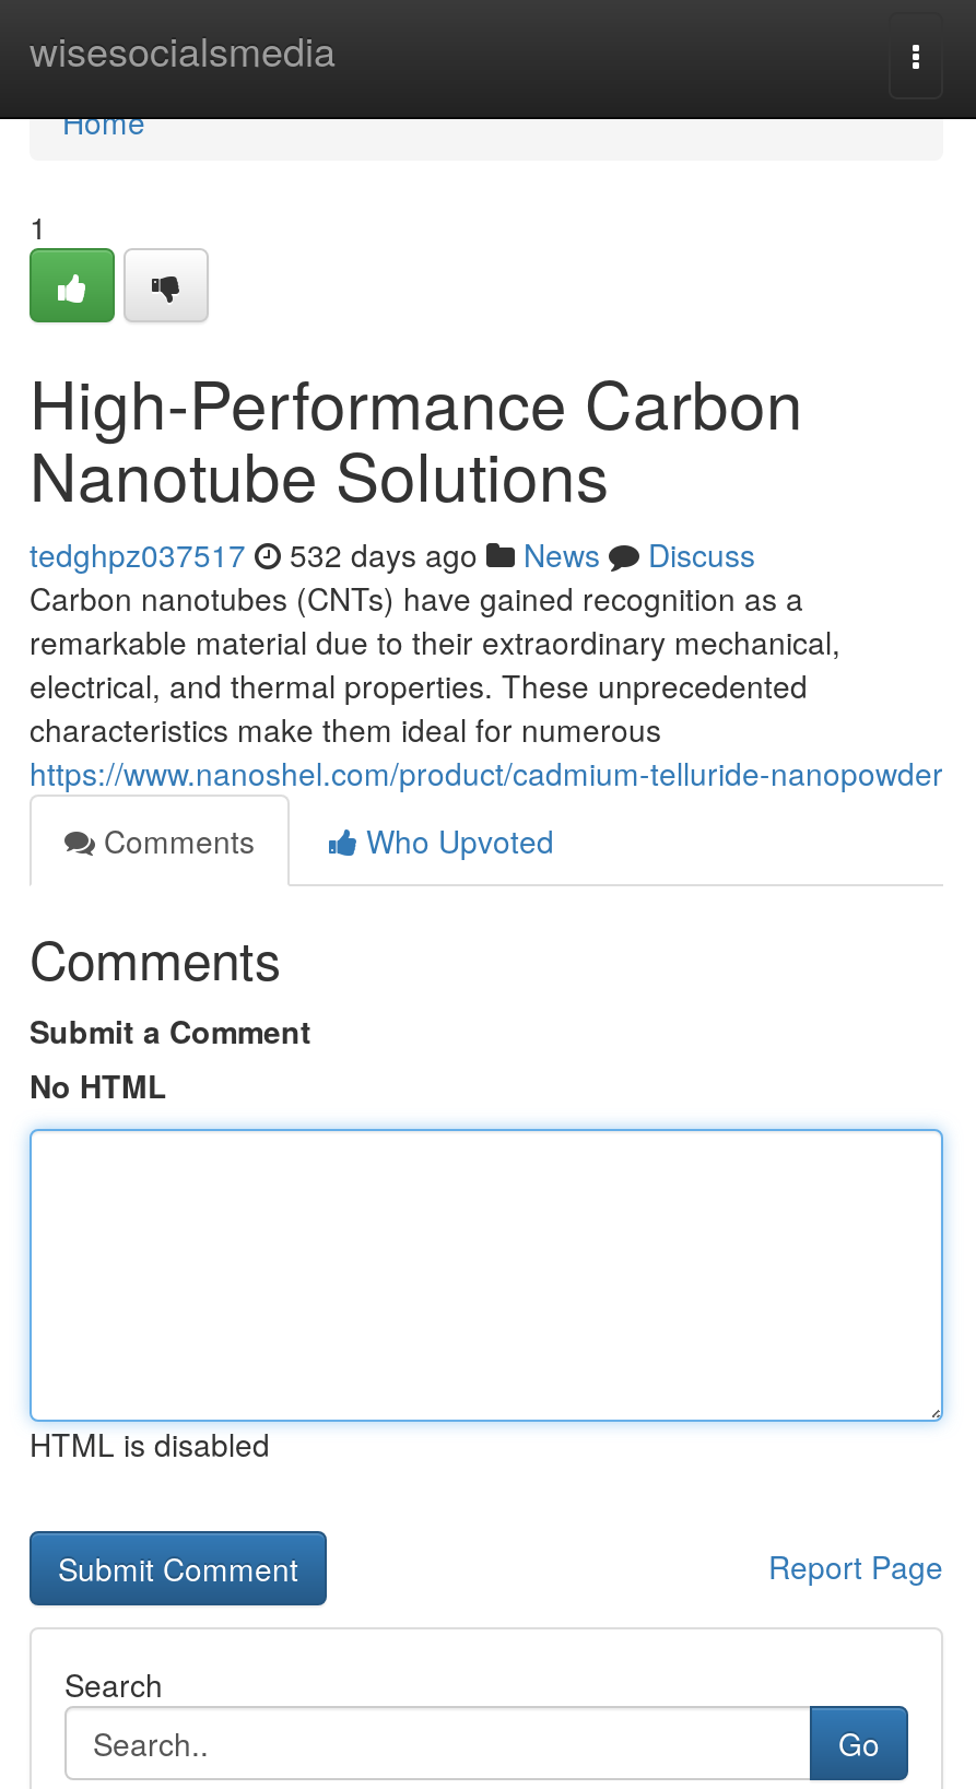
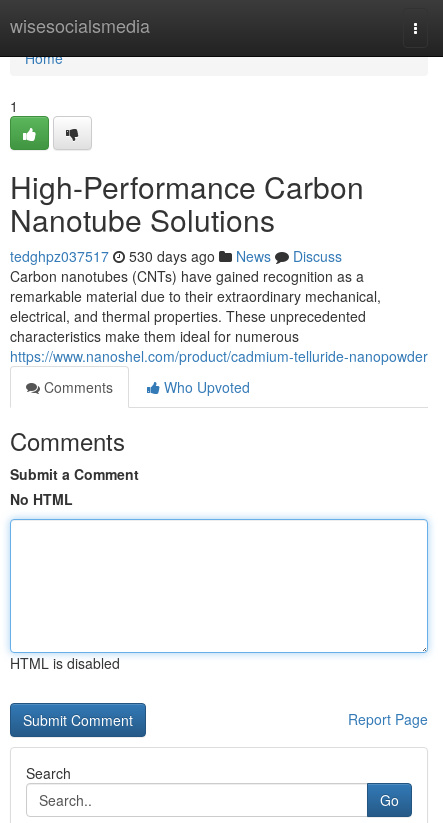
[30,532,755,576] tedghpz037517 532 days ago News Discuss -> [10,246,342,266] tedghpz037517 530 days ago News Discuss

